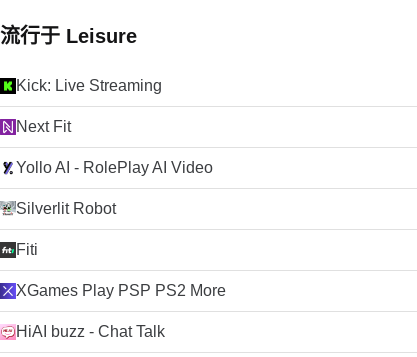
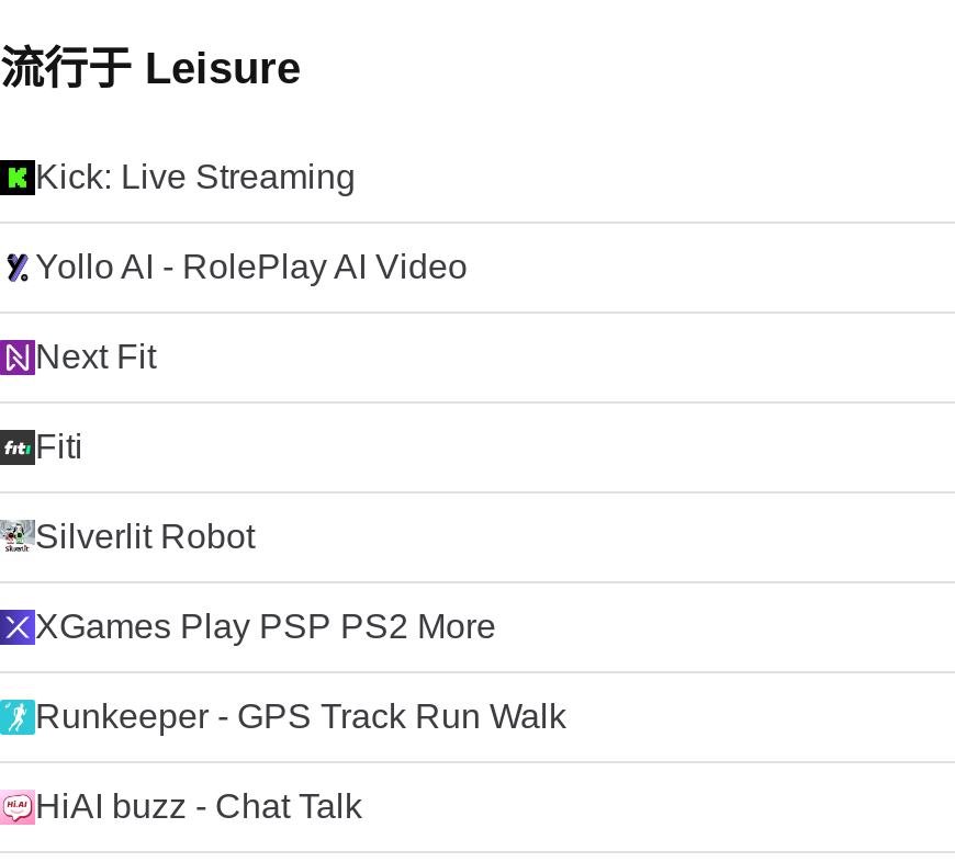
moved [16,159,213,176] -> [35,248,468,285]: Yollo AI - RolePlay AI Video
moved [16,241,38,258] -> [35,428,83,465]: Fiti
none -> [35,697,566,735] Runkeeper - GPS Track Run Walk

